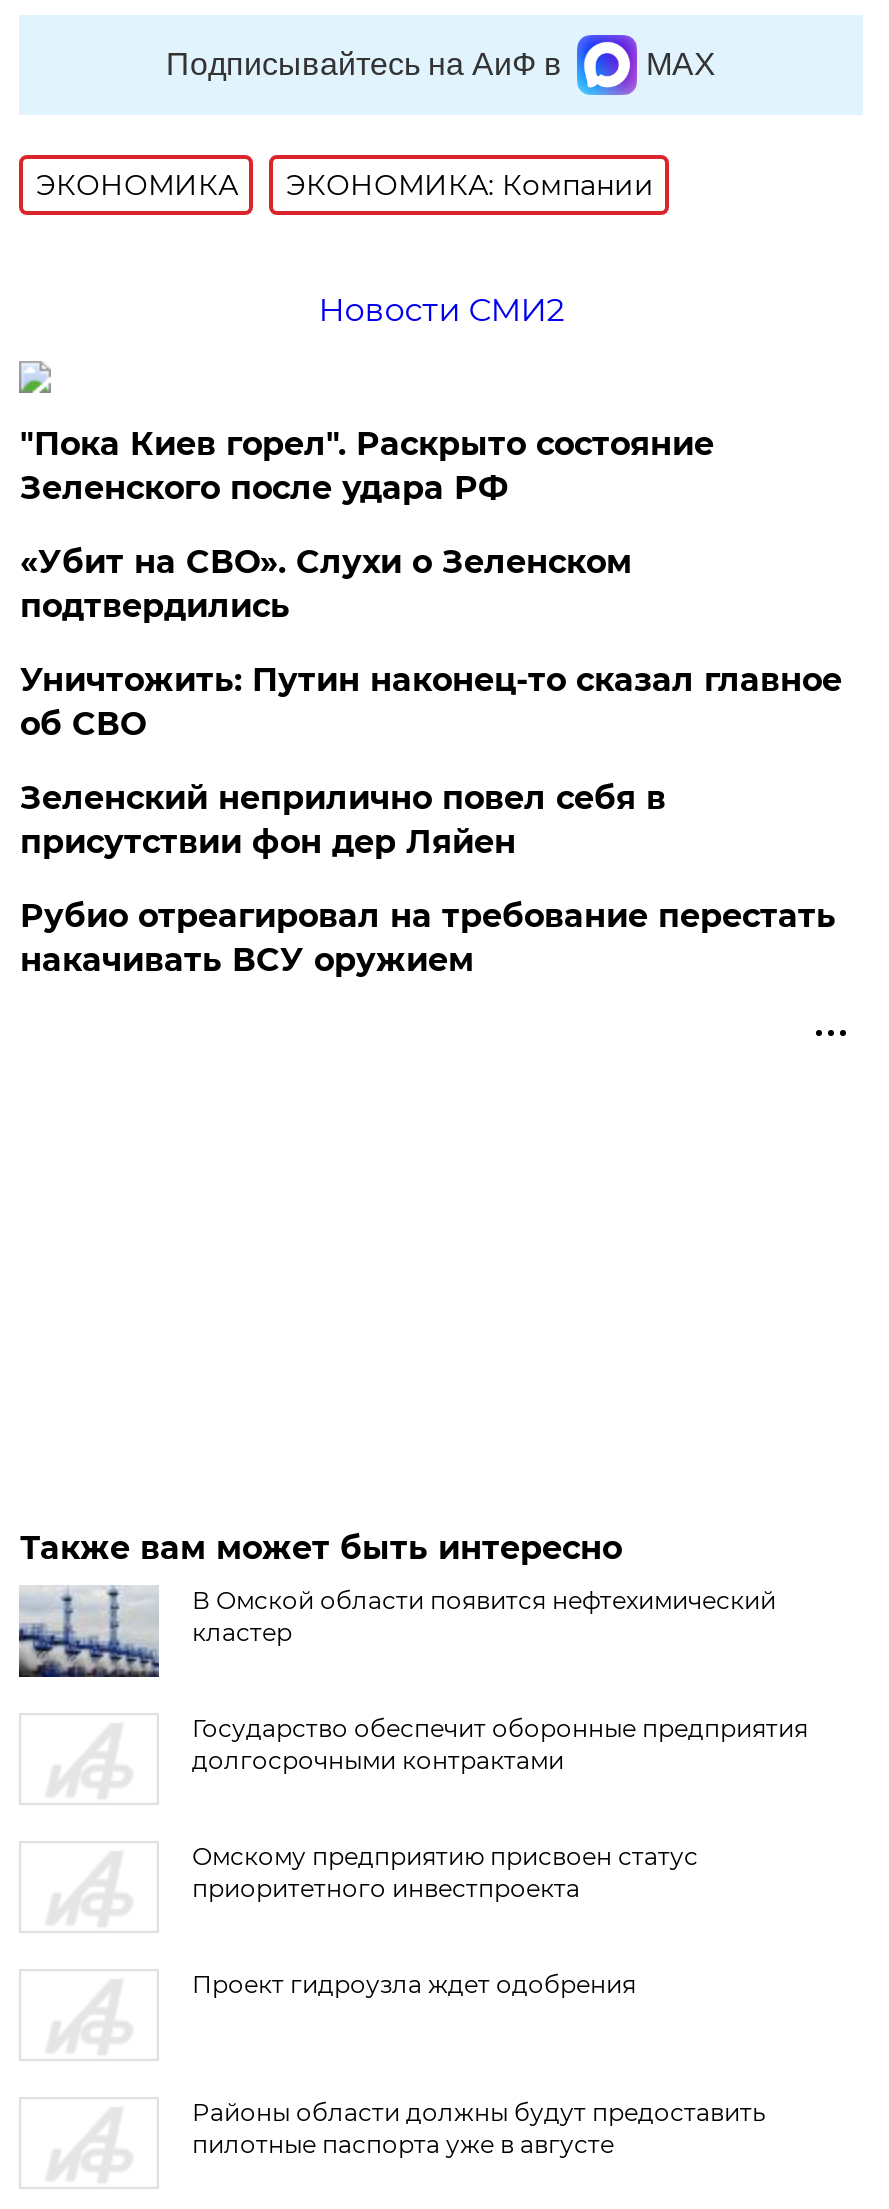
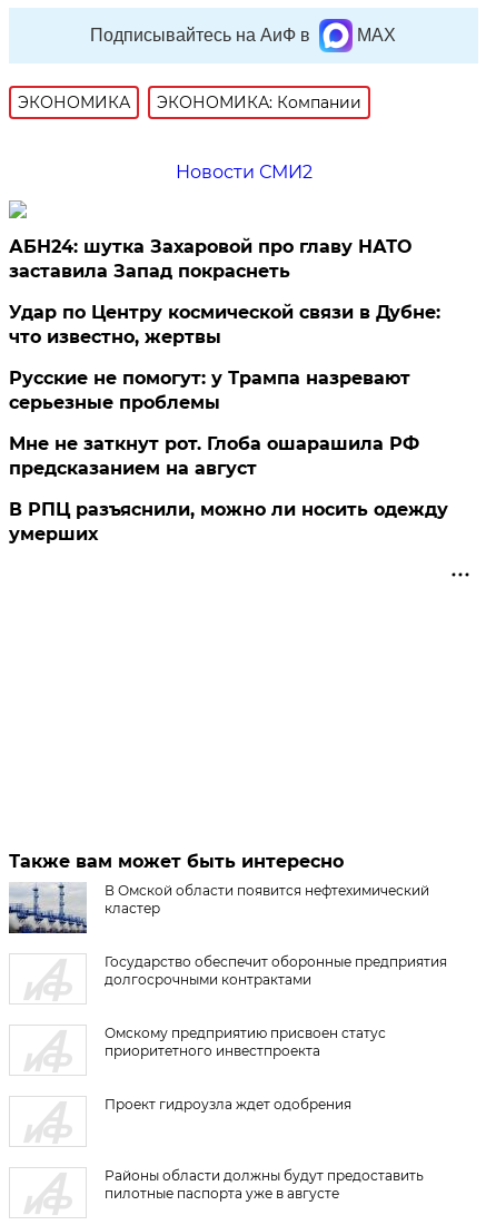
[20,425,714,507] "Пока Киев горел". Раскрыто состояние | Зеленского после удара РФ -> [9,236,412,282] АБН24: шутка Захаровой про главу НАТО | заставила Запад покраснеть
[20,543,632,625] «Убит на СВО». Слухи о Зеленском | подтвердились -> [9,302,441,347] Удар по Центру космической связи в Дубне: | что известно, жертвы
[20,661,842,743] Уничтожить: Путин наконец-то сказал главное | об СВО -> [9,367,411,413] Русские не помогут: у Трампа назревают | серьезные проблемы
[20,779,666,861] Зеленский неприлично повел cебя в | присутствии фон дер Ляйен -> [9,433,420,479] Мне не заткнут рот. Глоба ошарашила РФ | предсказанием на август
[20,897,836,979] Рубио отреагировал на требование перестать | накачивать ВСУ оружием -> [9,499,449,545] В РПЦ разъяснили, можно ли носить одежду | умерших

